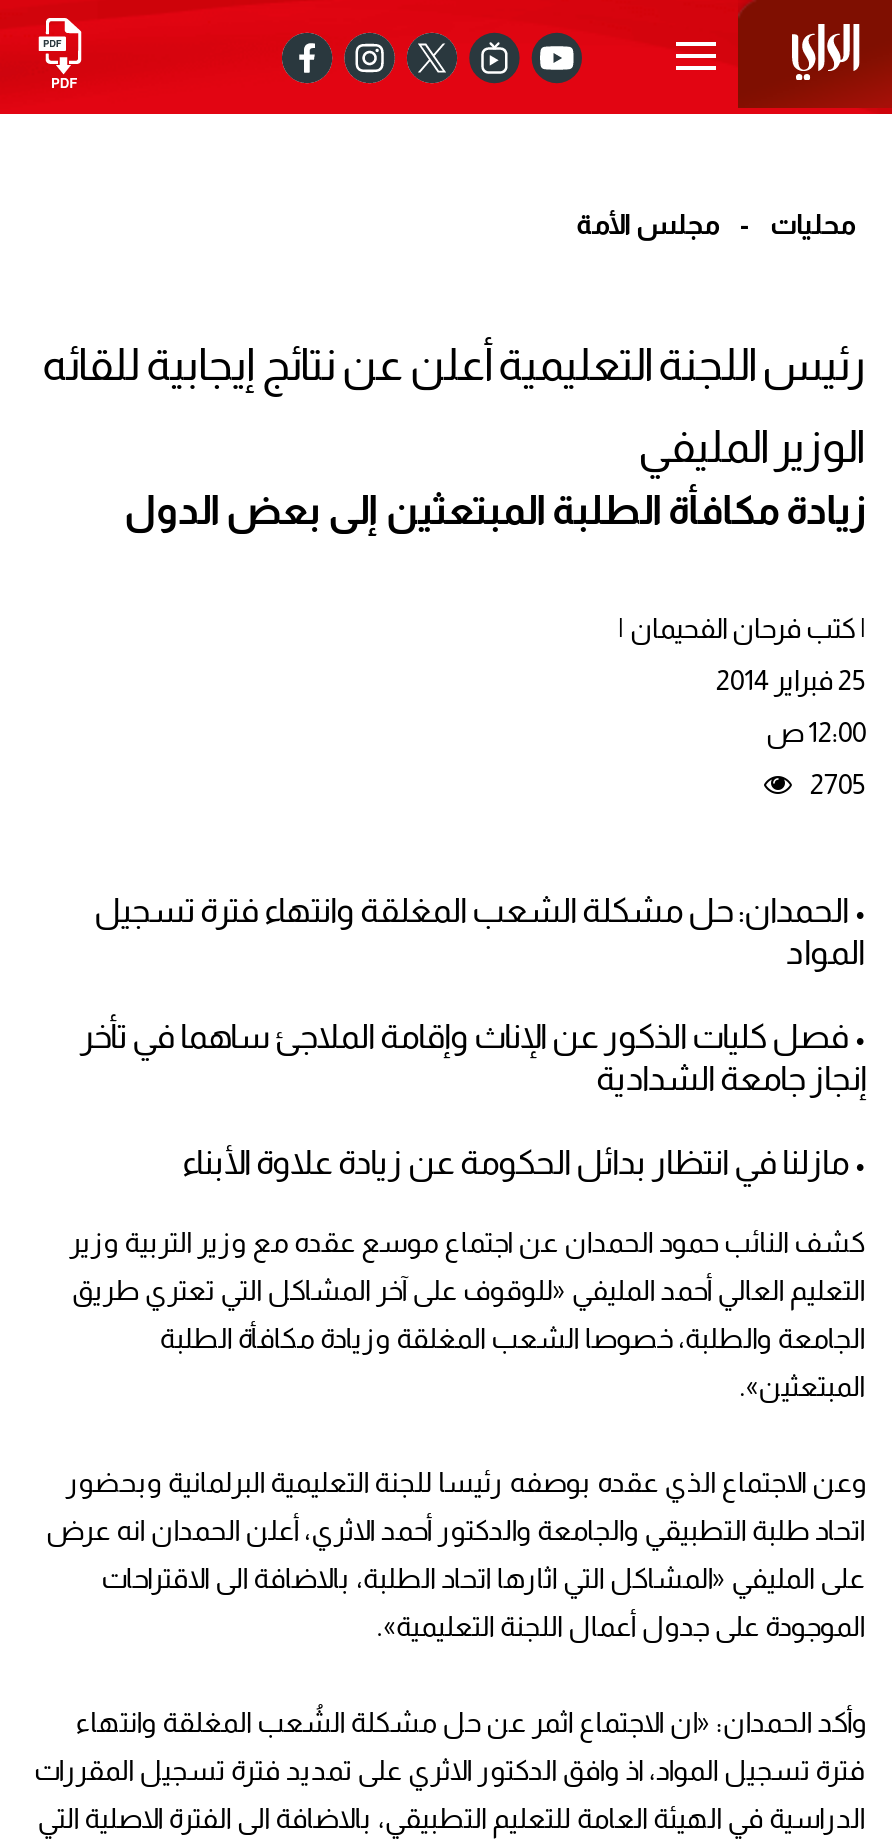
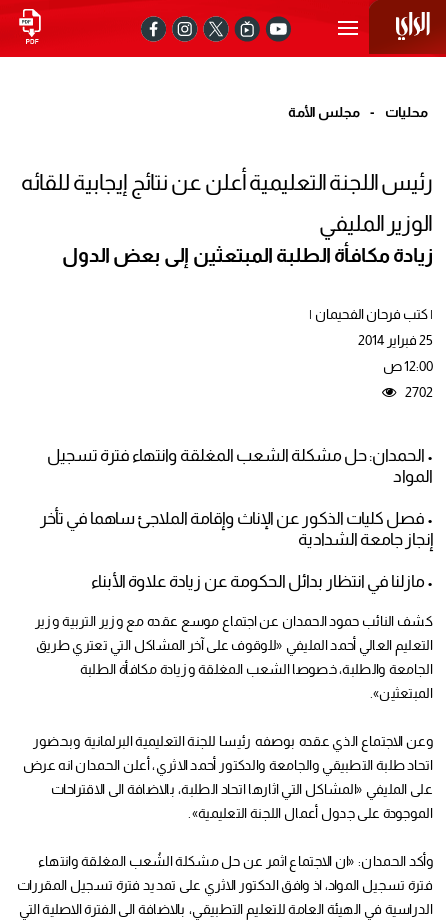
[810,768,866,800] 2705 -> [405,384,433,400] 2702

